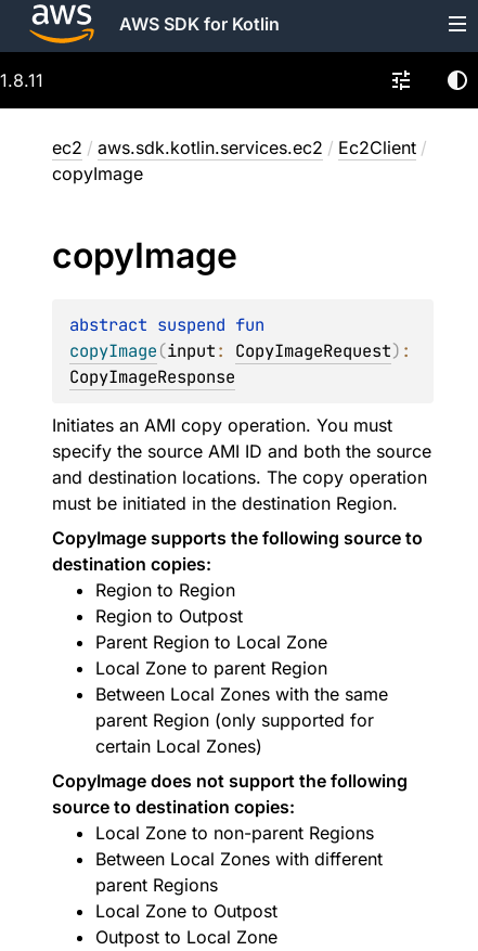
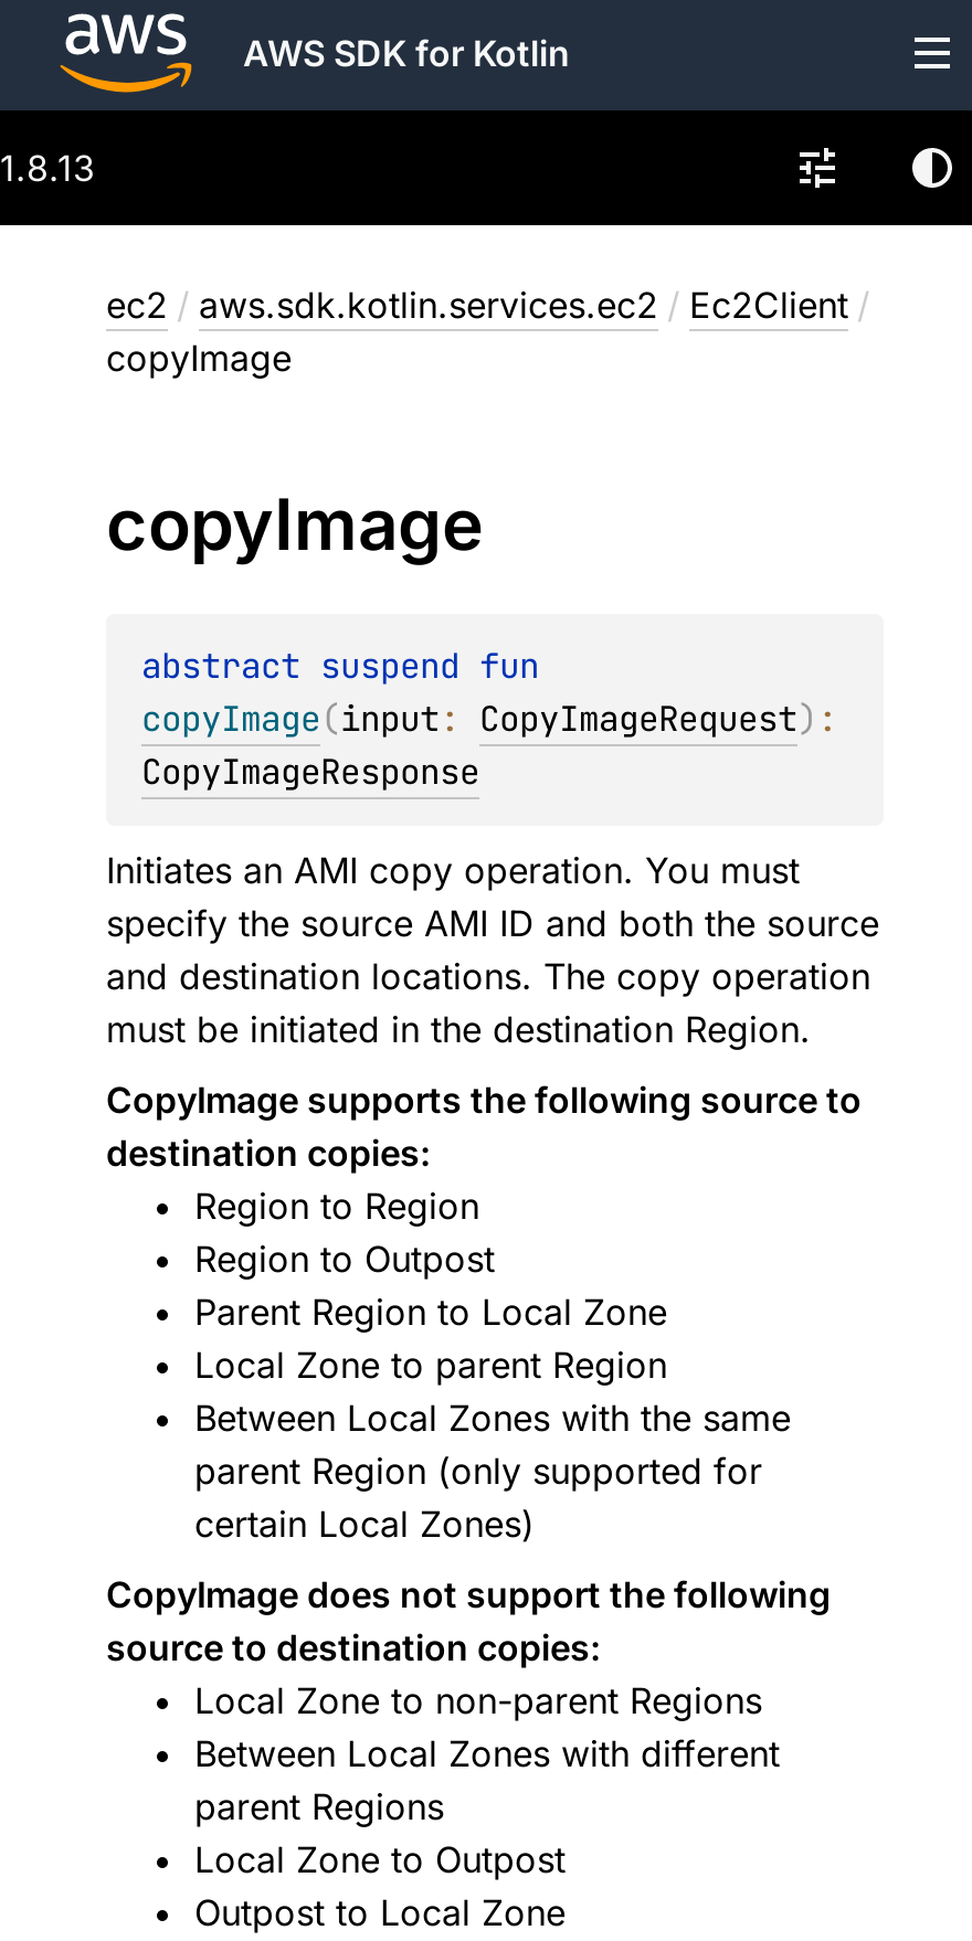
[0,69,43,91] 1.8.11 -> [0,146,95,190] 1.8.13

